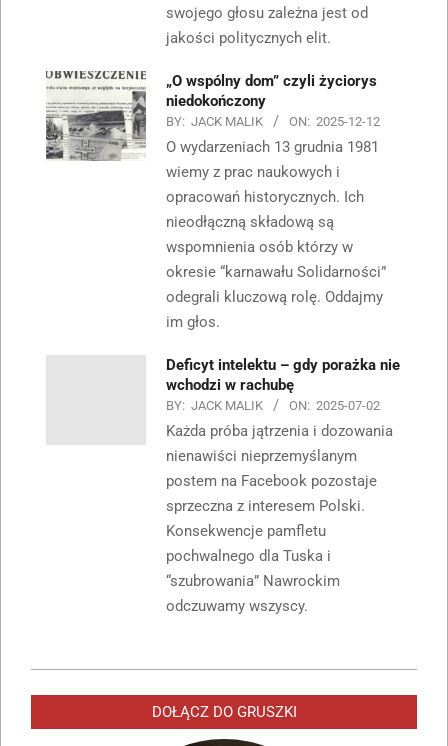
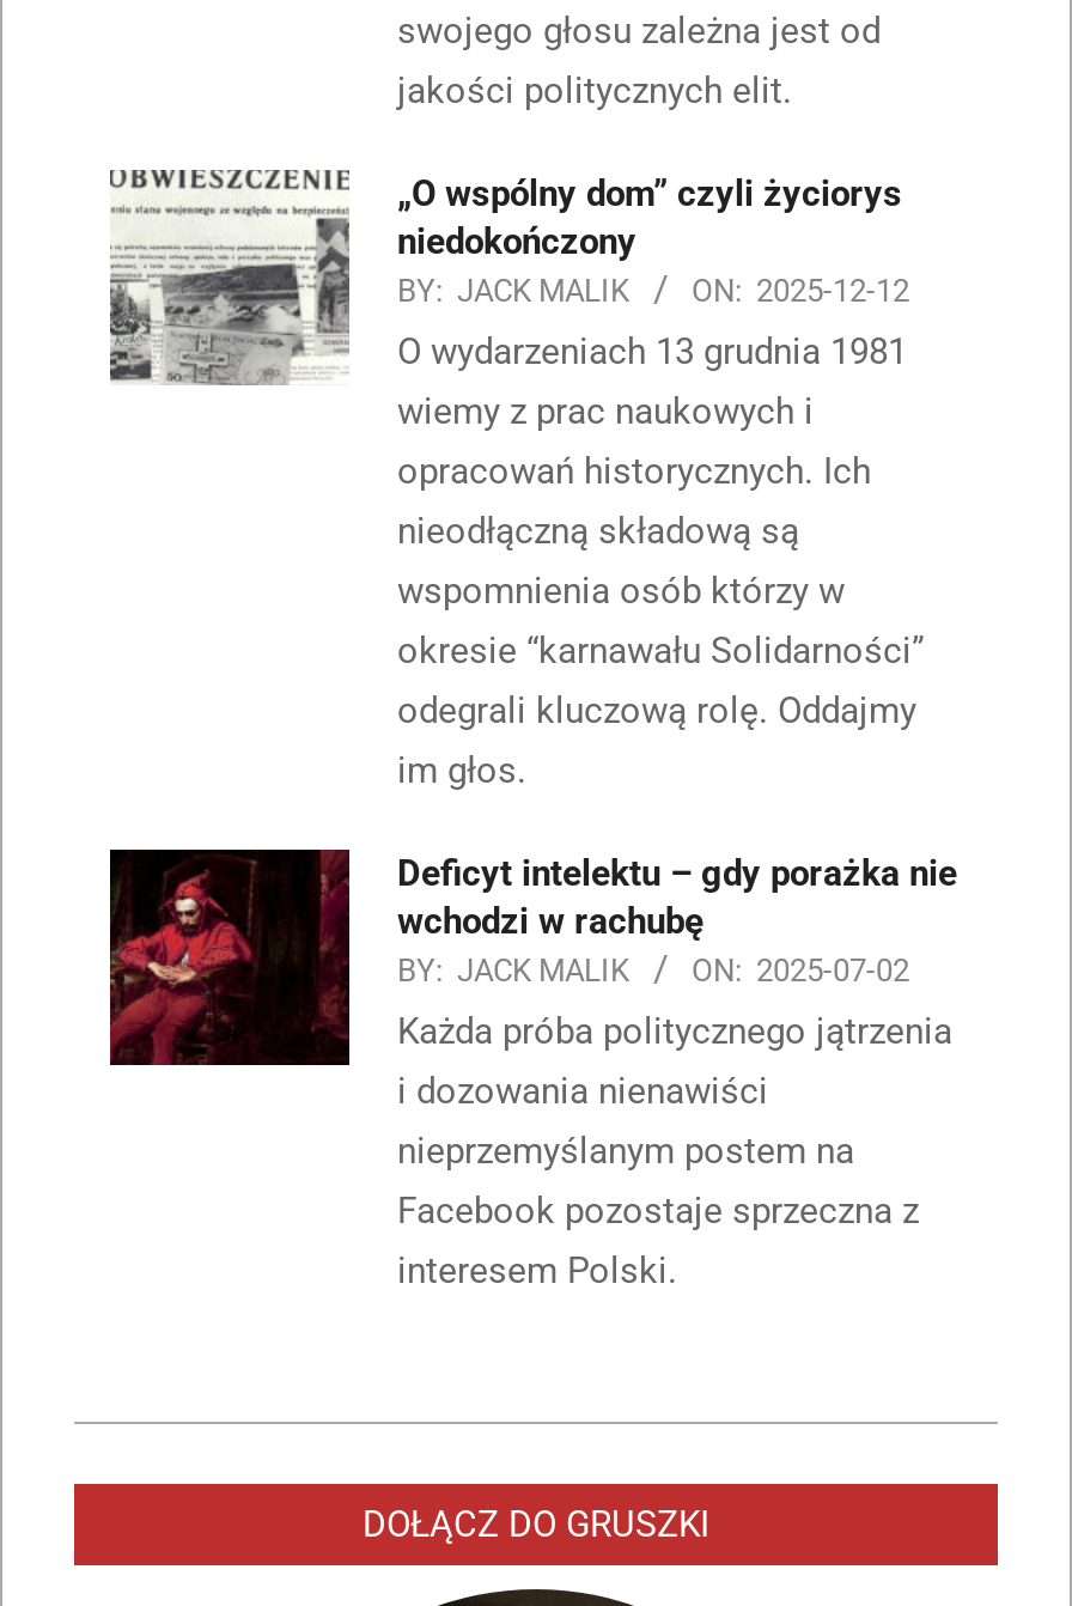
none -> [108,847,352,1067] [image]
[166,422,393,615] Każda próba jątrzenia i dozowania | nienawiści nieprzemyślanym | postem na Facebook pozostaje | sprzeczna z interesem Polski. | Konsekwencje pamfletu | pochwalnego dla Tuska i | “szubrowania” Nawrockim | odczuwamy wszyscy. -> [397,1011,952,1293] Każda próba politycznego jątrzenia | i dozowania nienawiści | nieprzemyślanym postem na | Facebook pozostaje sprzeczna z | interesem Polski.

